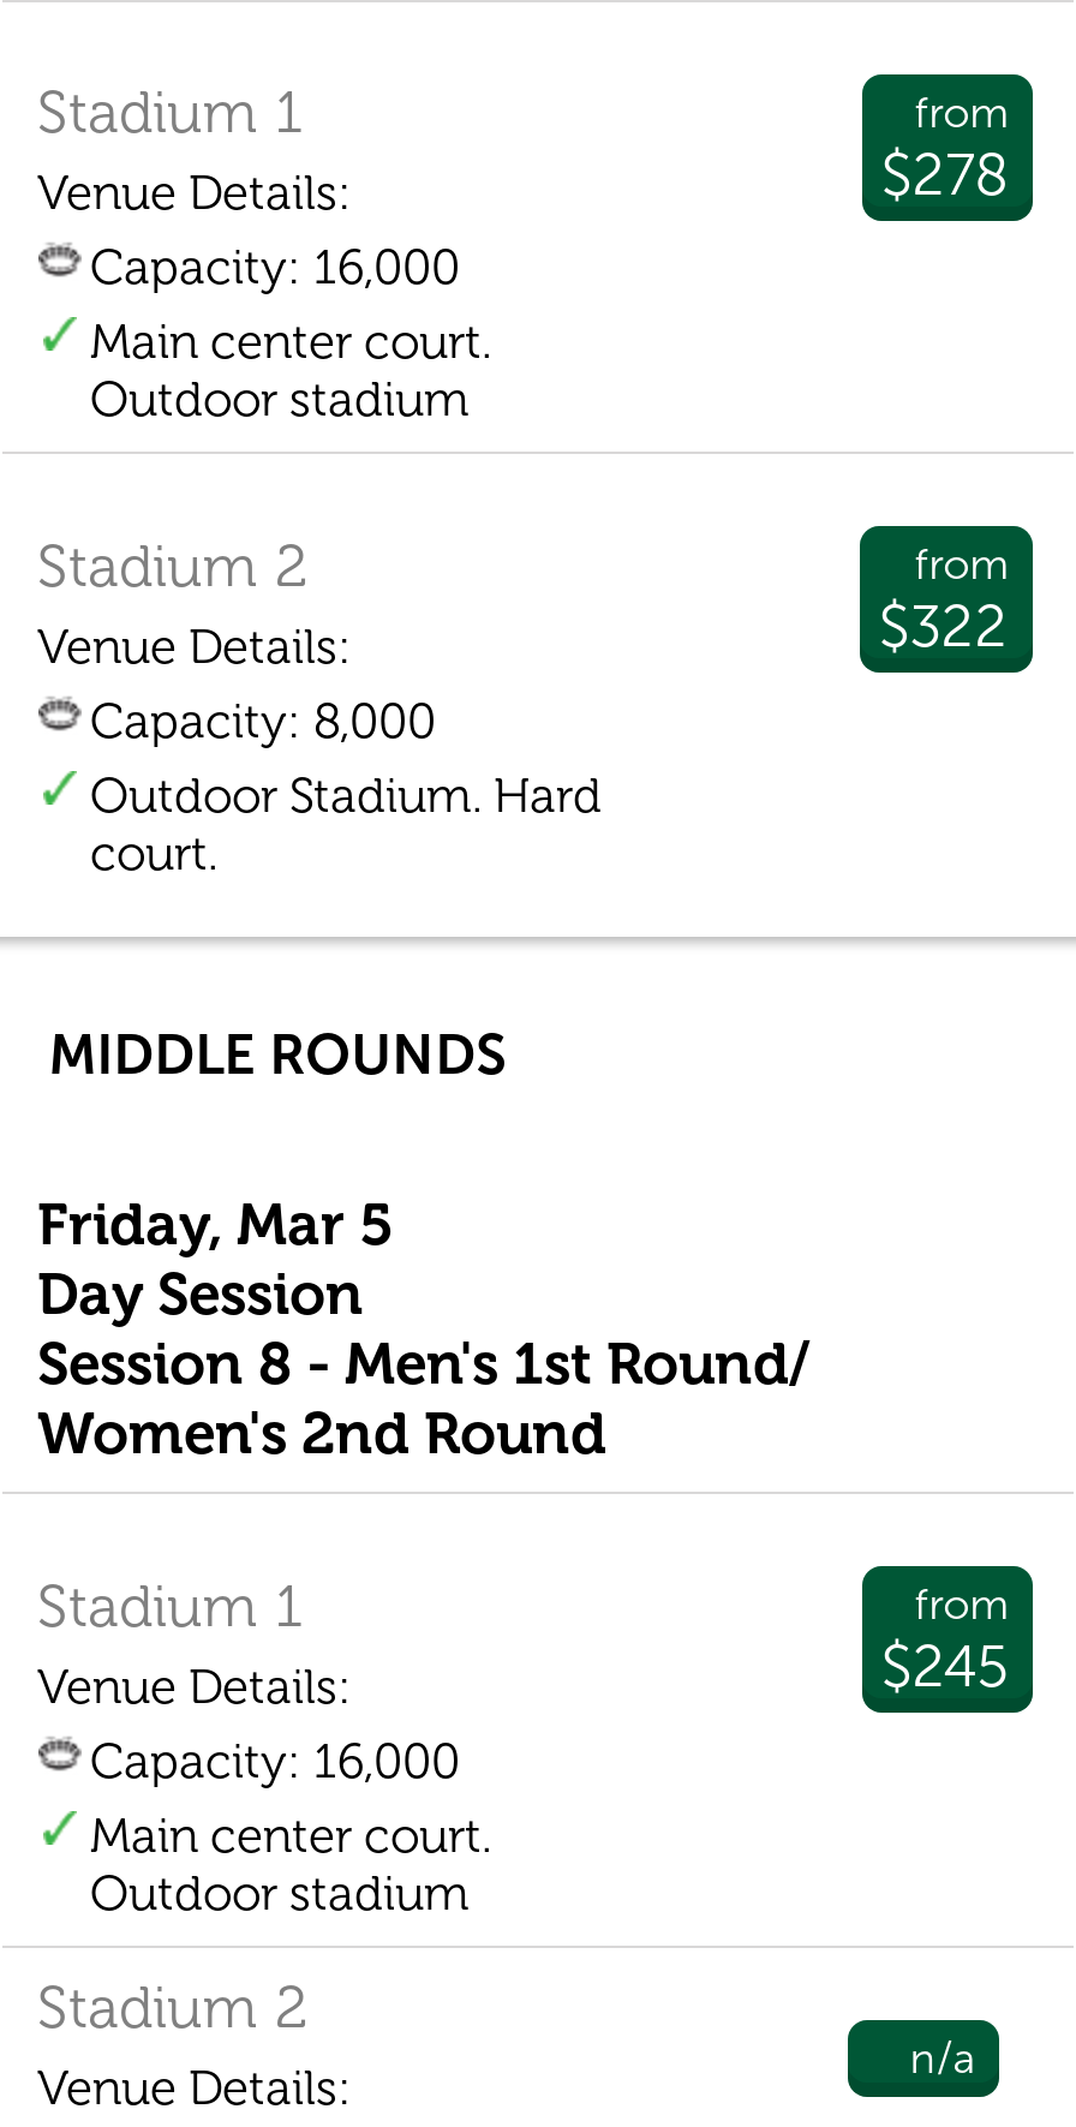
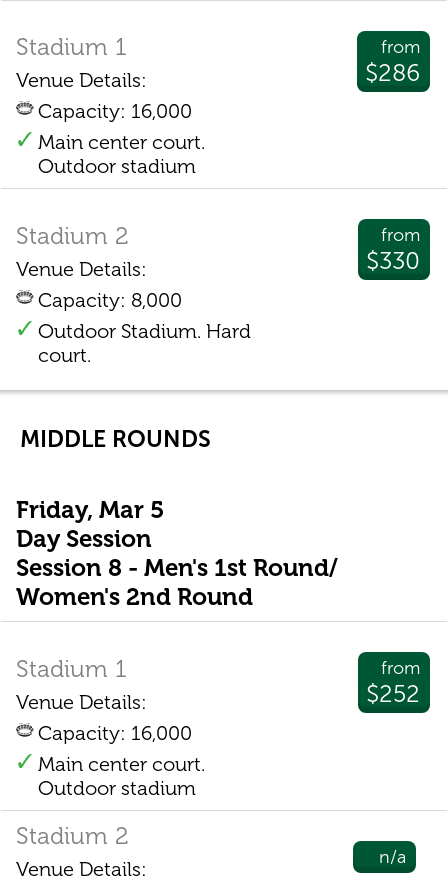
[880,138,1008,208] $278 -> [364,58,419,87] $286
[878,591,1008,661] $322 -> [366,246,420,275] $330
[880,1631,1008,1701] $245 -> [366,679,420,708] $252

